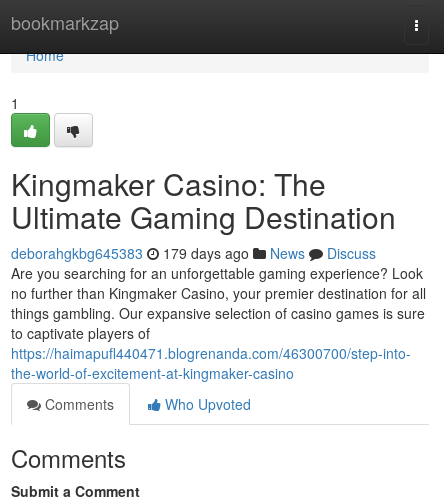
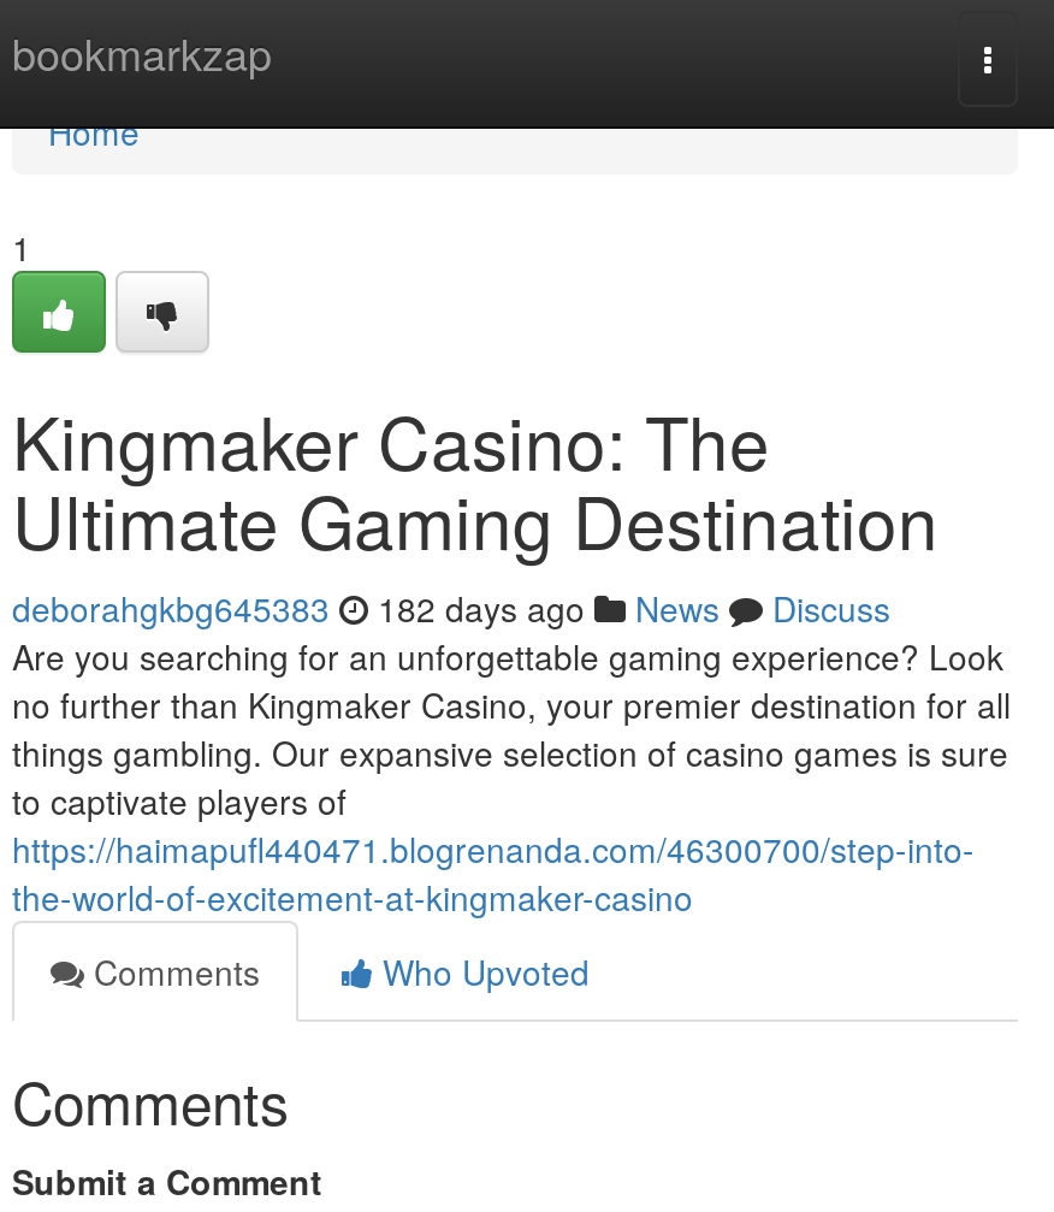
[11,243,376,263] deborahgkbg645383 179 days ago News Discuss -> [12,584,890,632] deborahgkbg645383 182 days ago News Discuss

